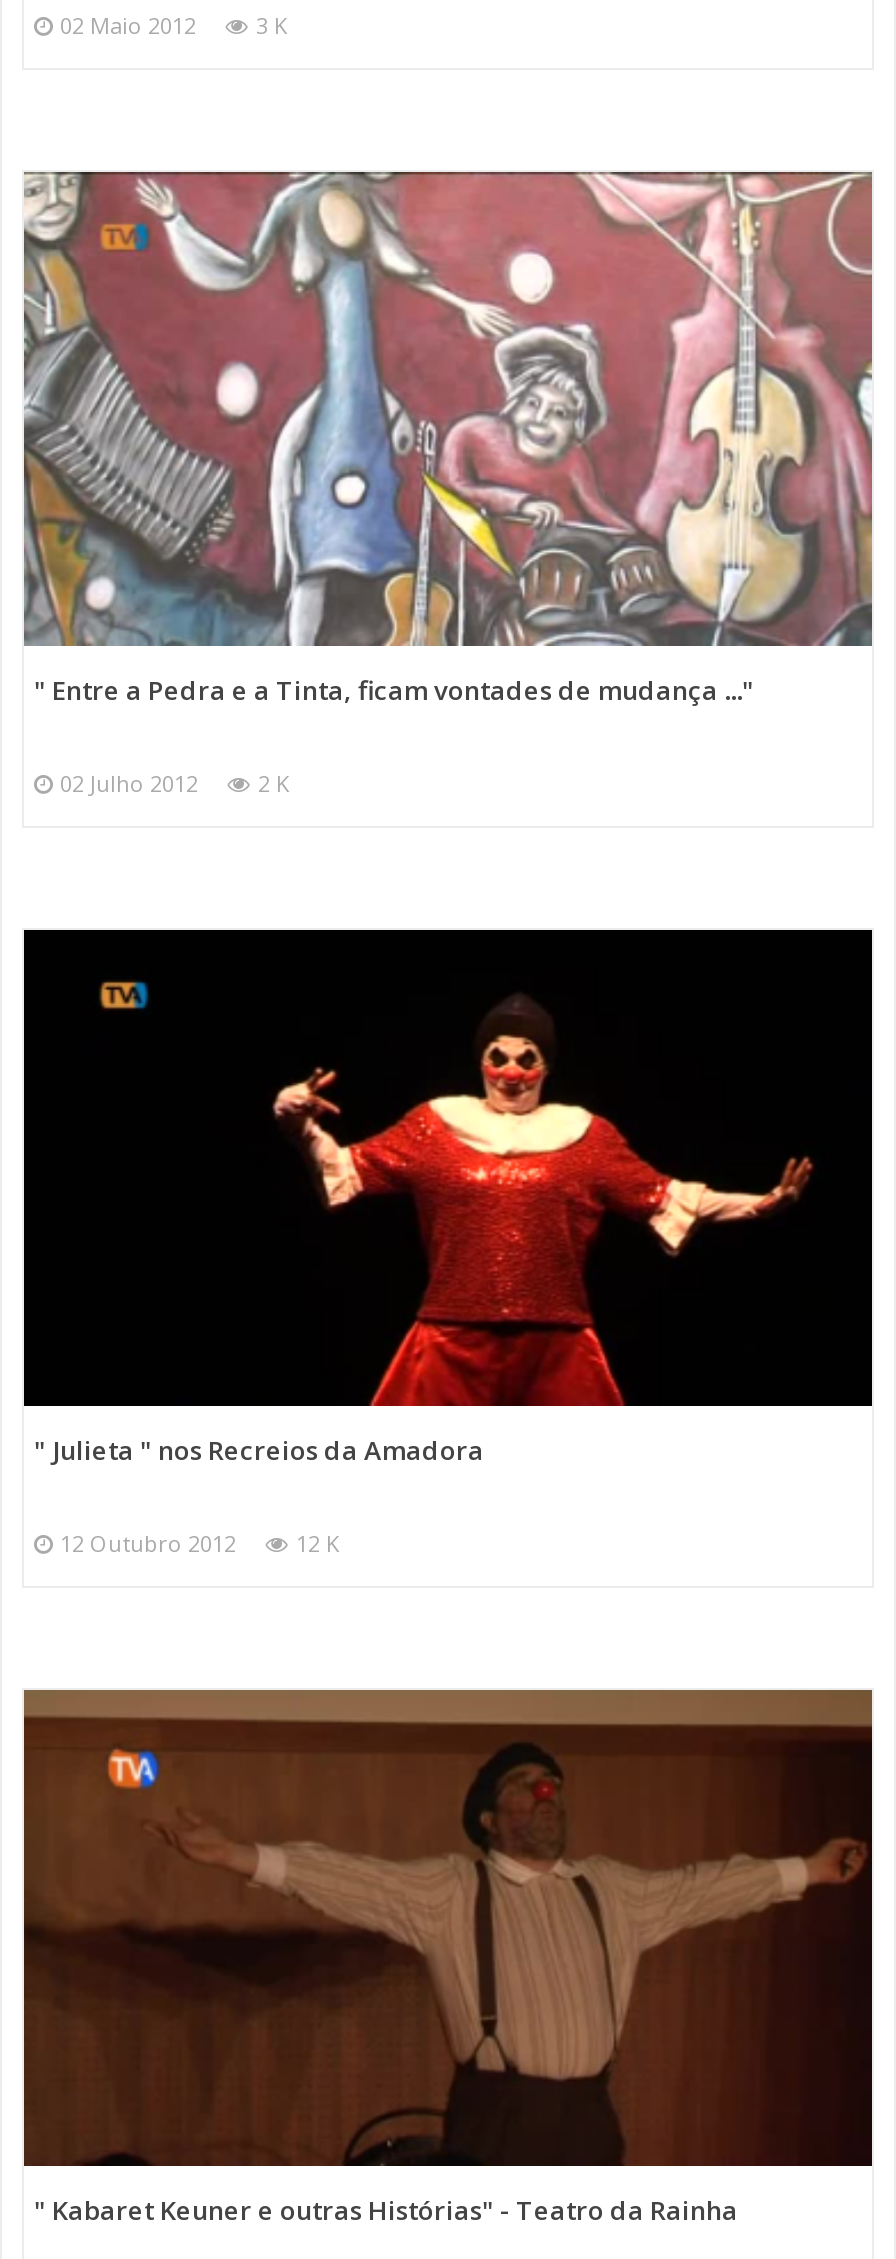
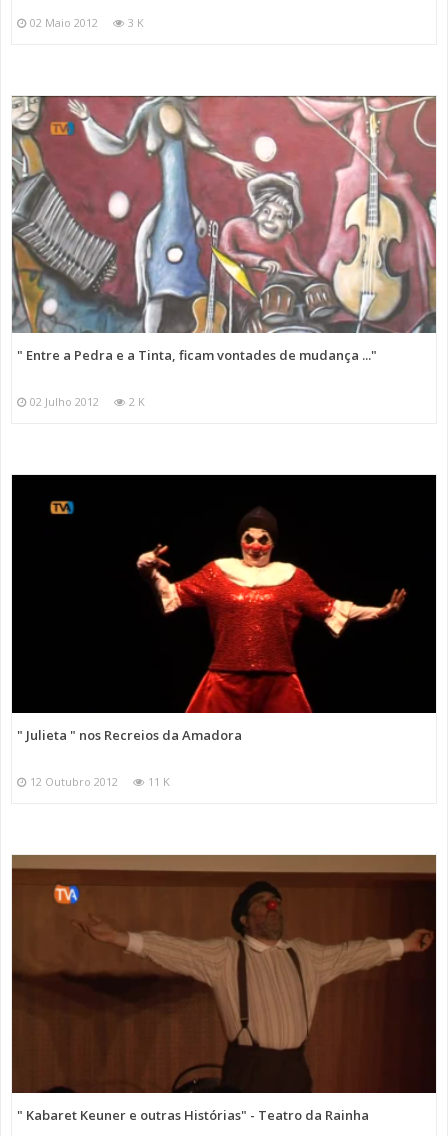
[60,1528,340,1558] 12 Outubro 2012 12 K -> [30,774,170,789] 12 Outubro 2012 11 K

